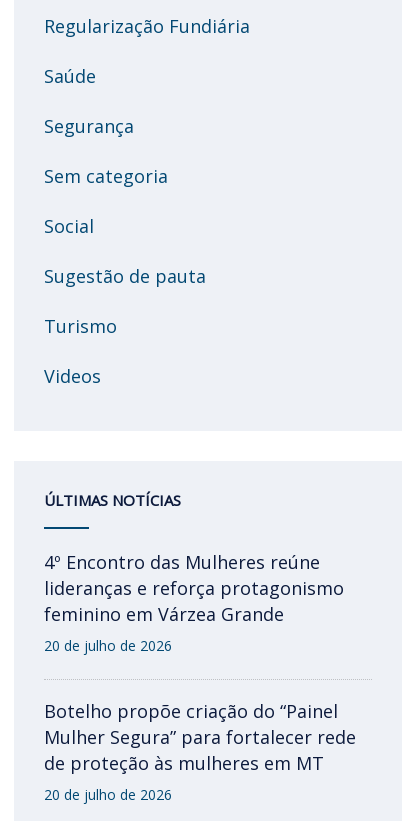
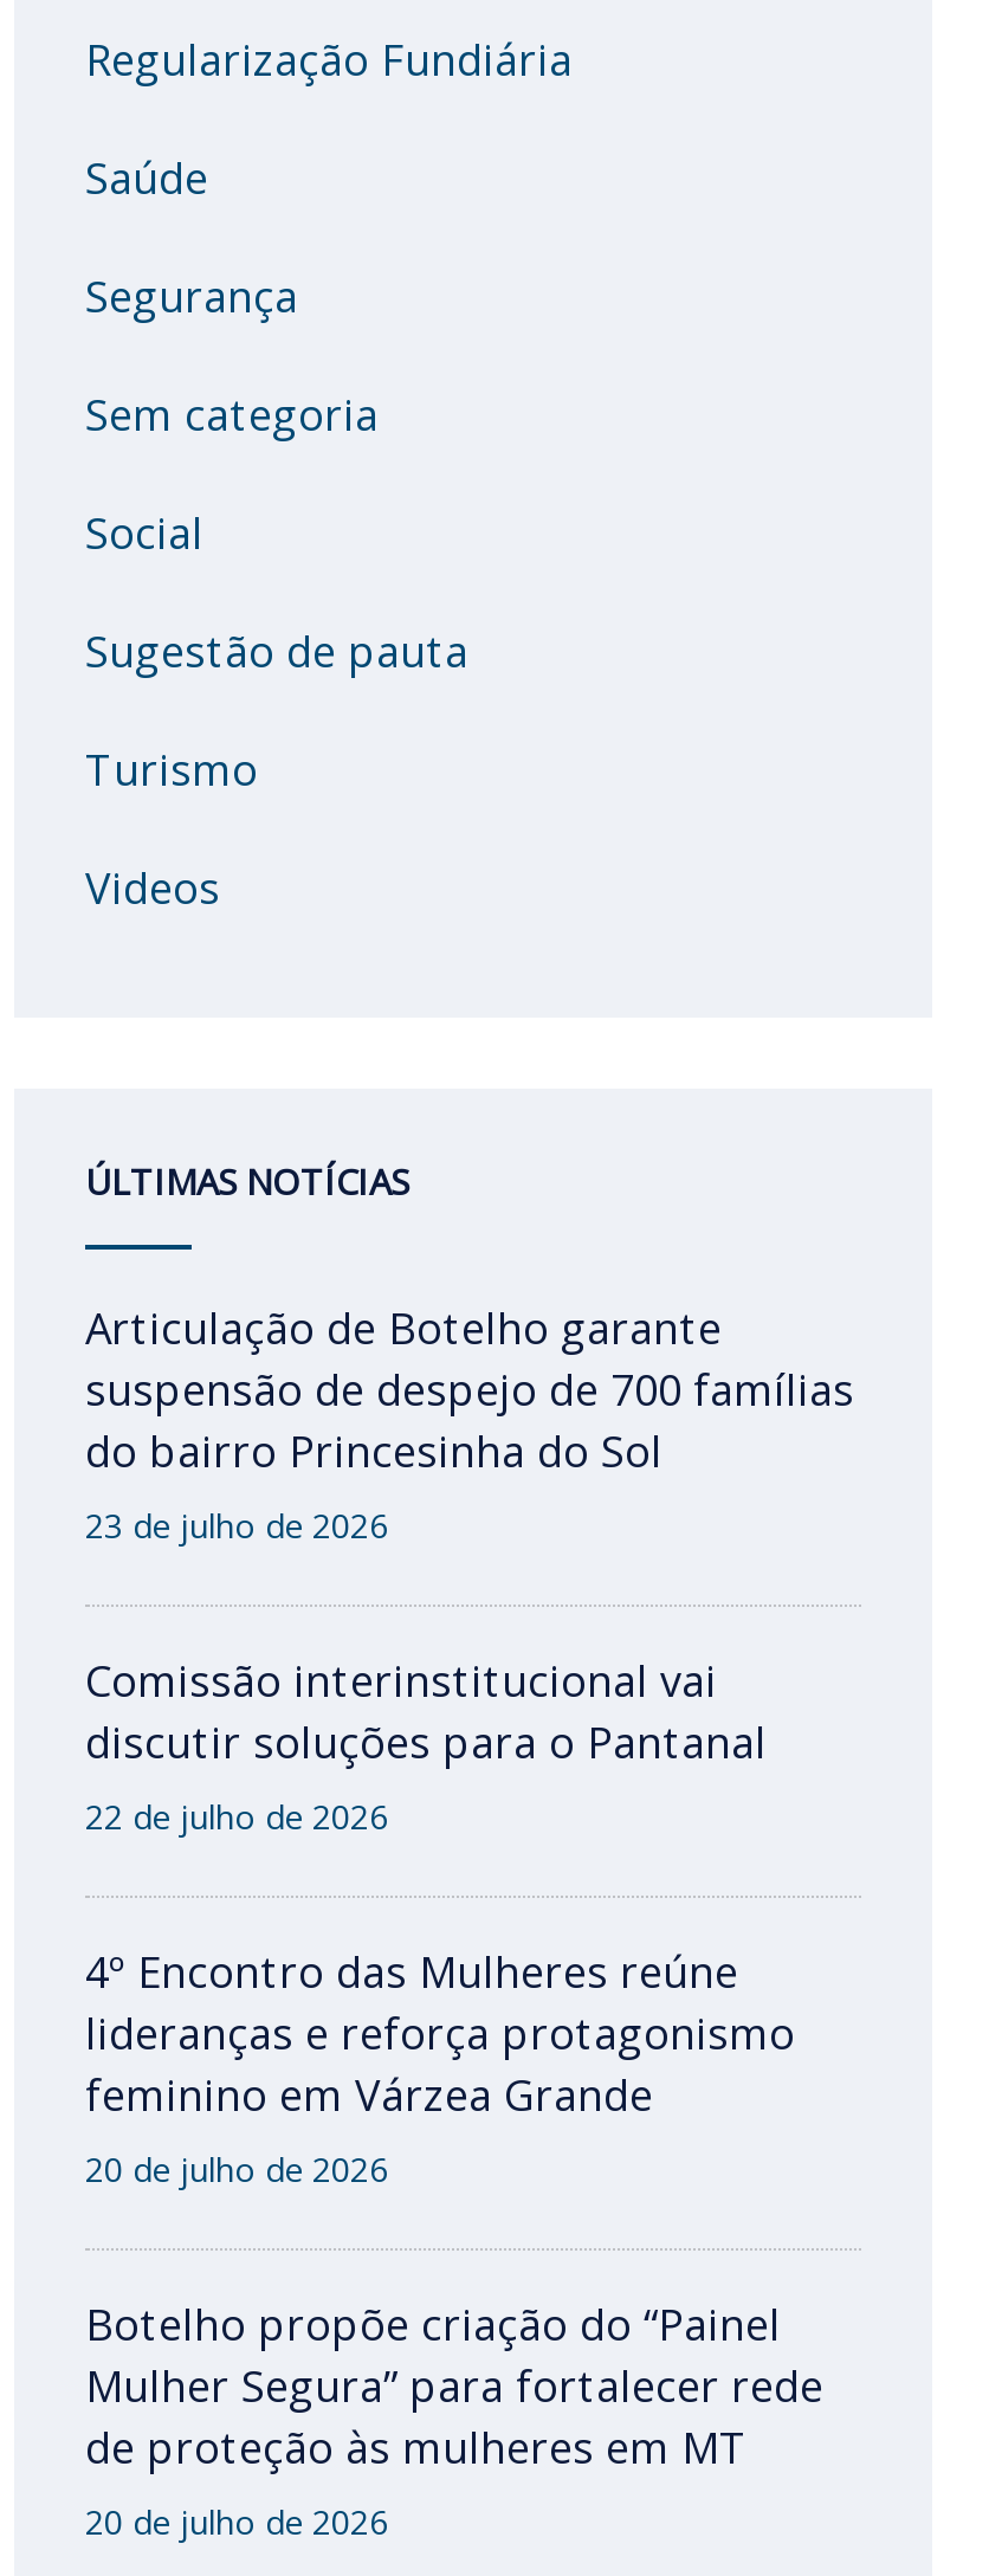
none -> [85,1300,854,1839] Articulação de Botelho garante | suspensão de despejo de 700 famílias | do bairro Princesinha do Sol | 23 de julho de 2026 | Comissão interinstitucional vai | discutir soluções para o Pantanal | 22 de julho de 2026

